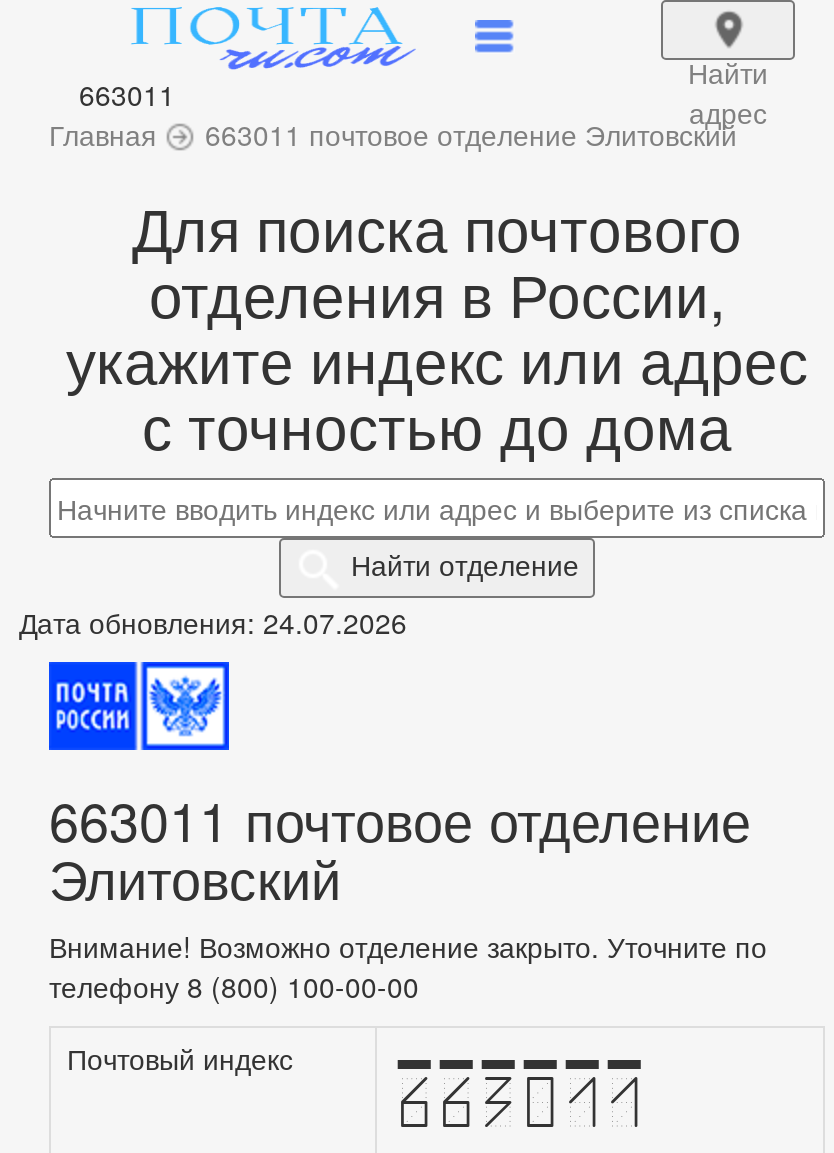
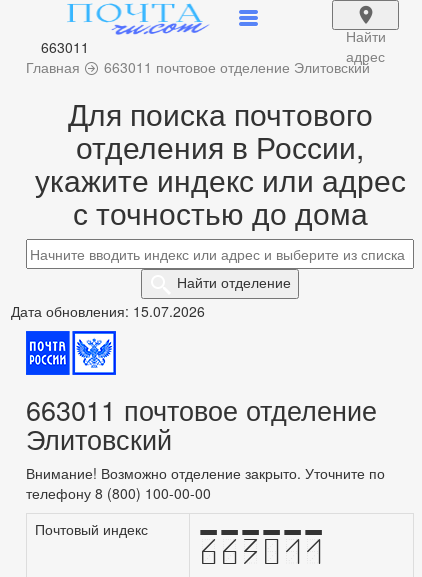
[19,603,407,643] Дата обновления: 24.07.2026 -> [11,301,205,321] Дата обновления: 15.07.2026

